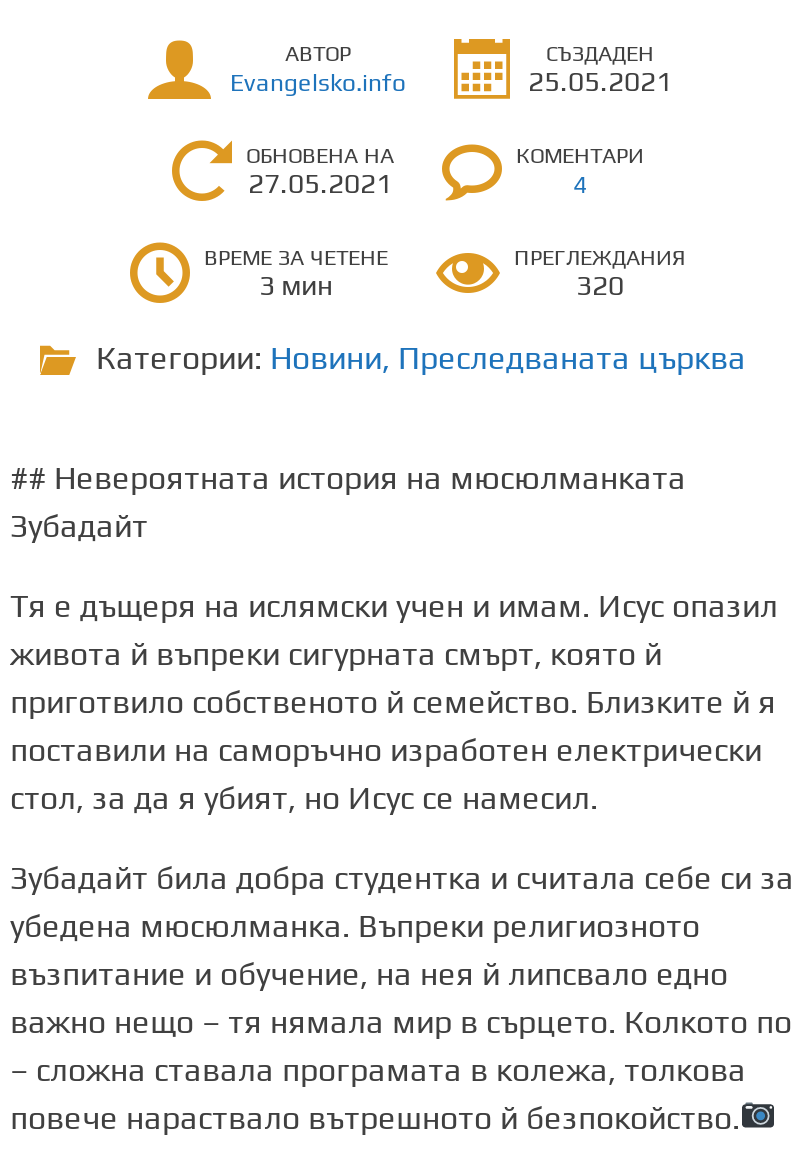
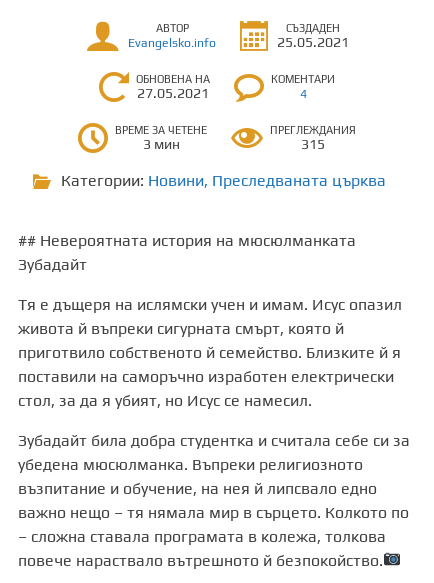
[576,269,624,301] 320 -> [301,136,325,152] 315

